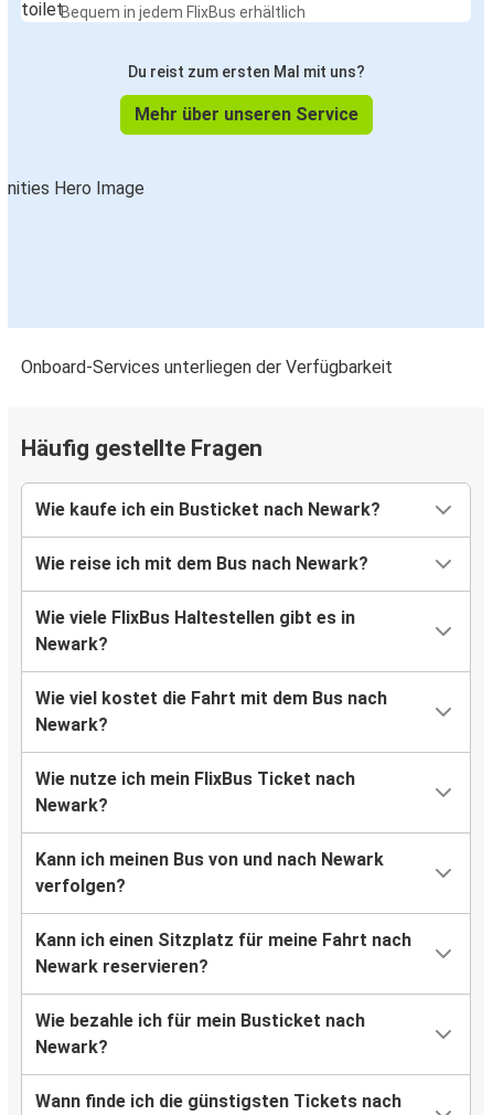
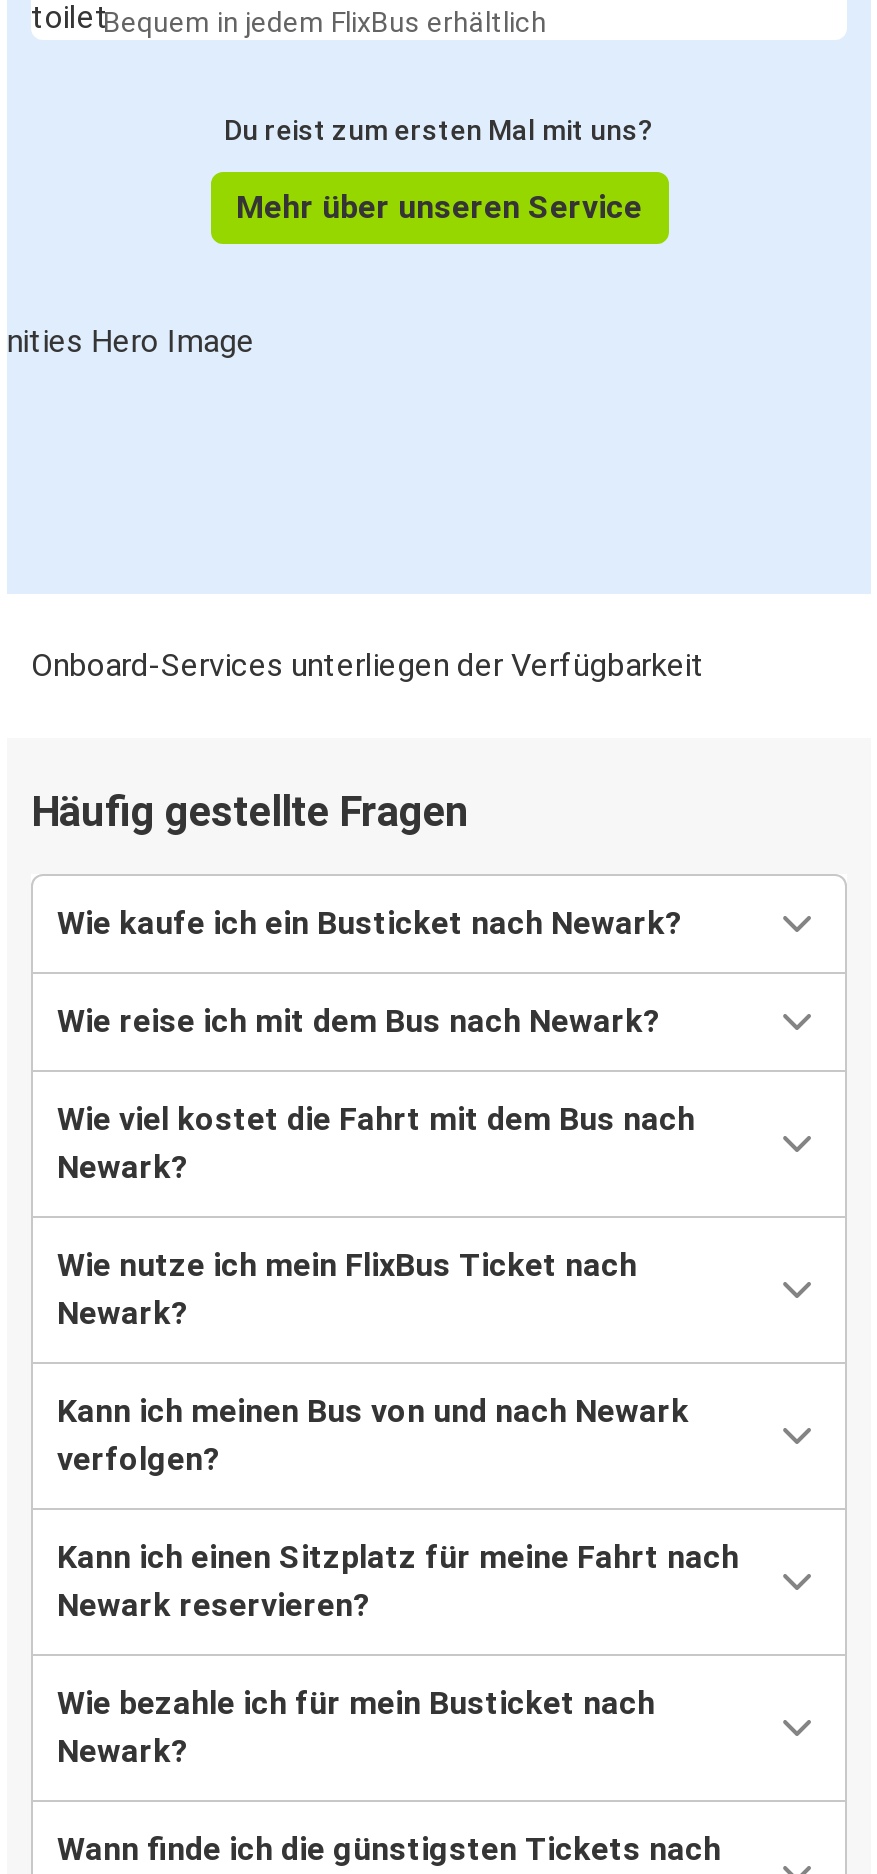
[35,608,355,655] Wie viele FlixBus Haltestellen gibt es in | Newark? -> none

